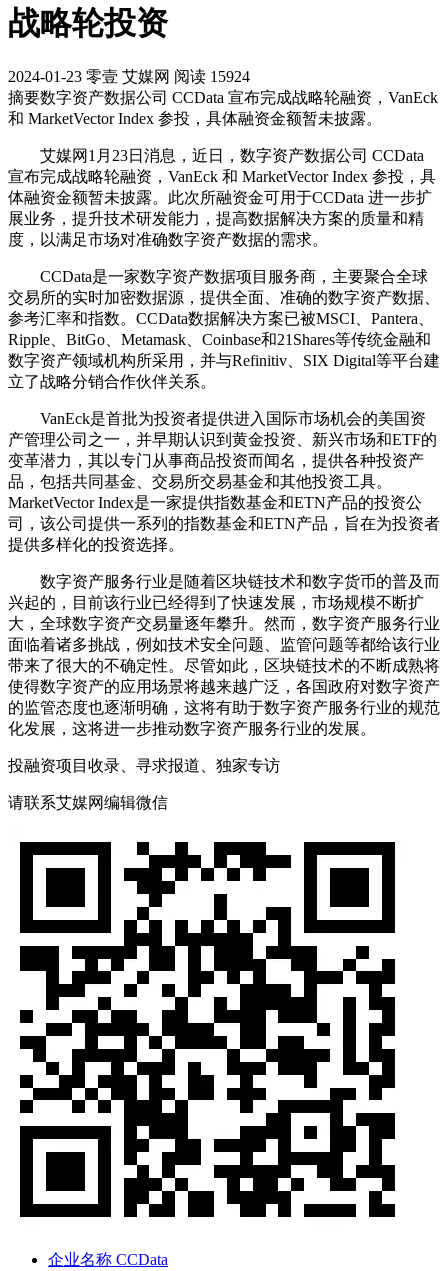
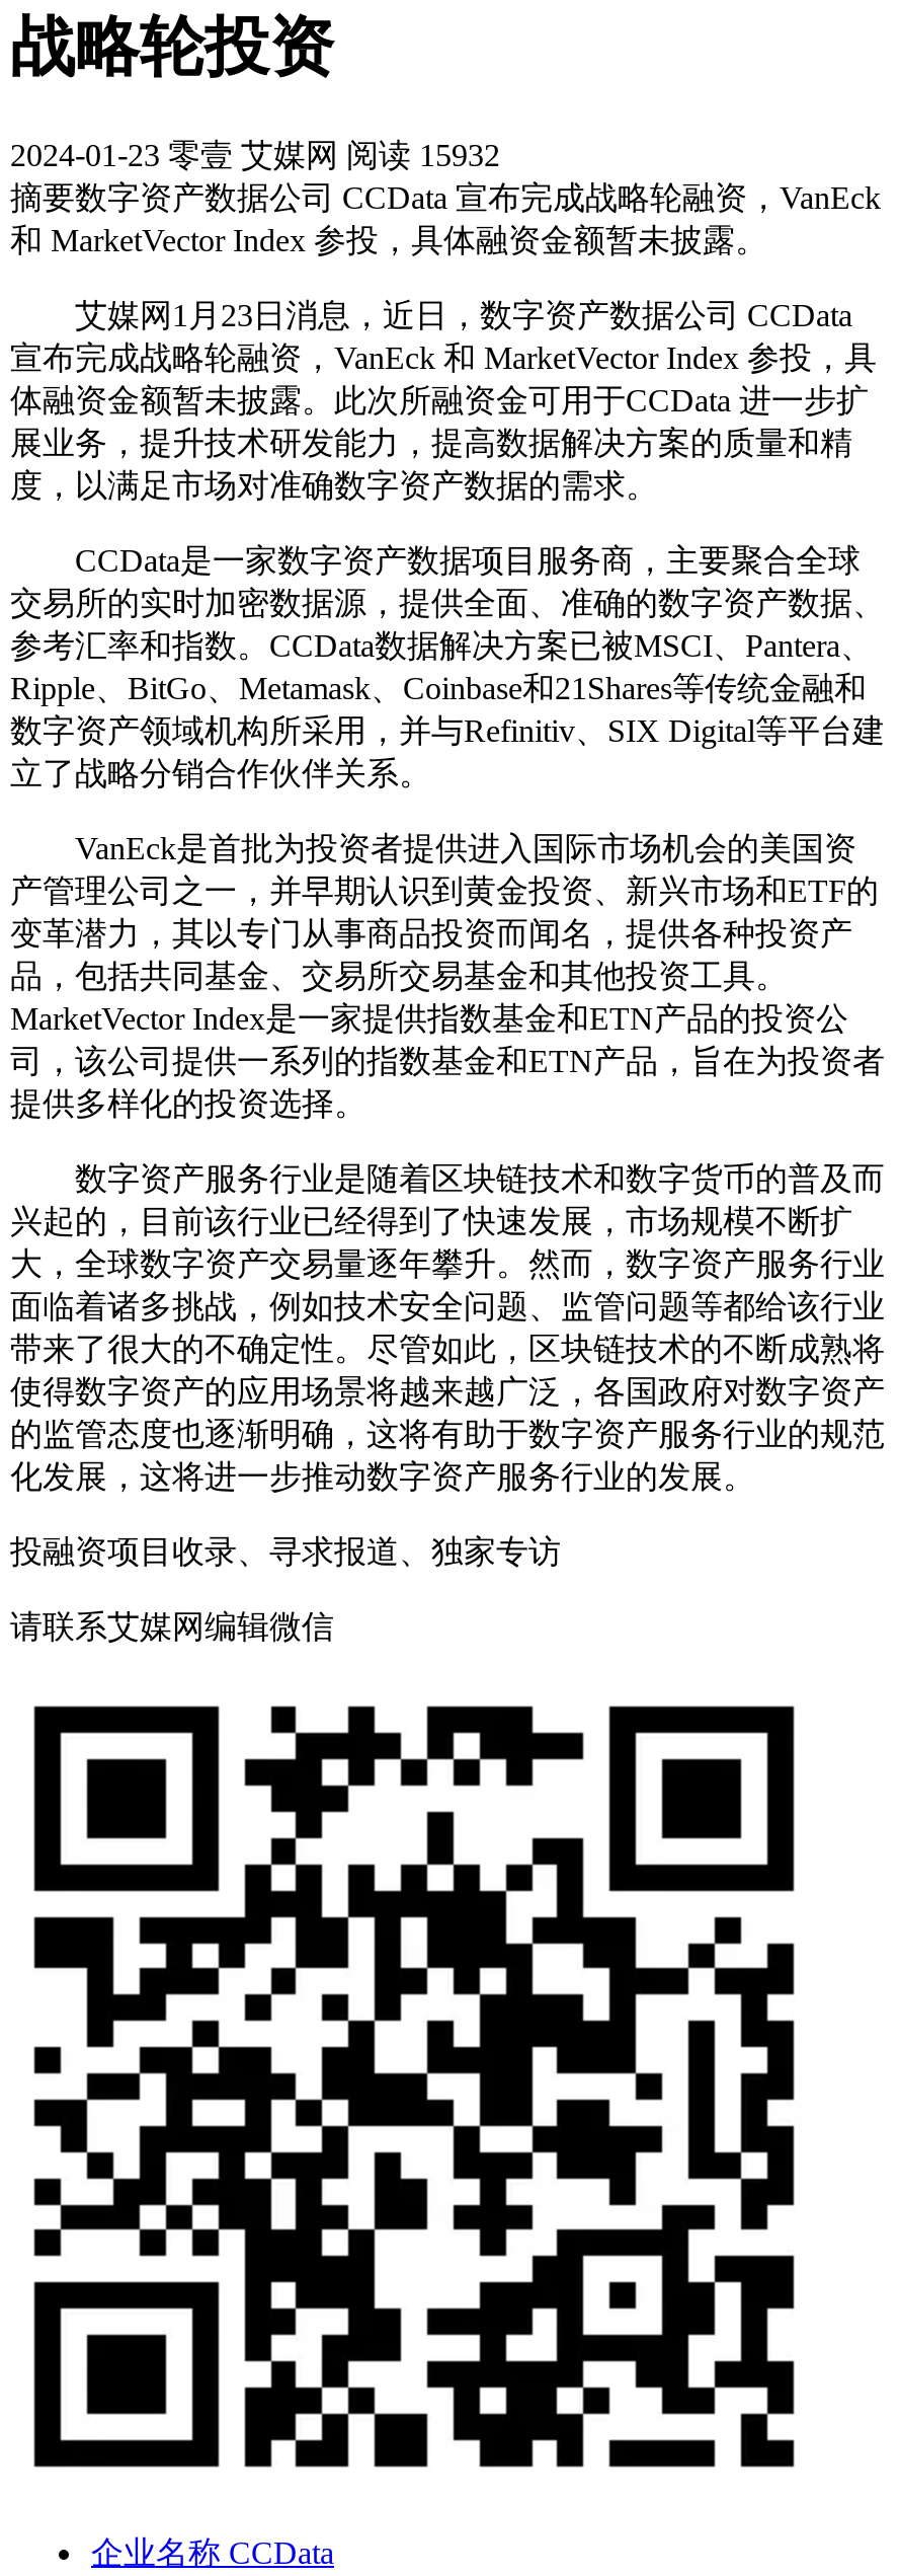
[8,68,250,85] 2024-01-23 零壹 艾媒网 阅读 15924 -> [10,138,500,173] 2024-01-23 零壹 艾媒网 阅读 15932

